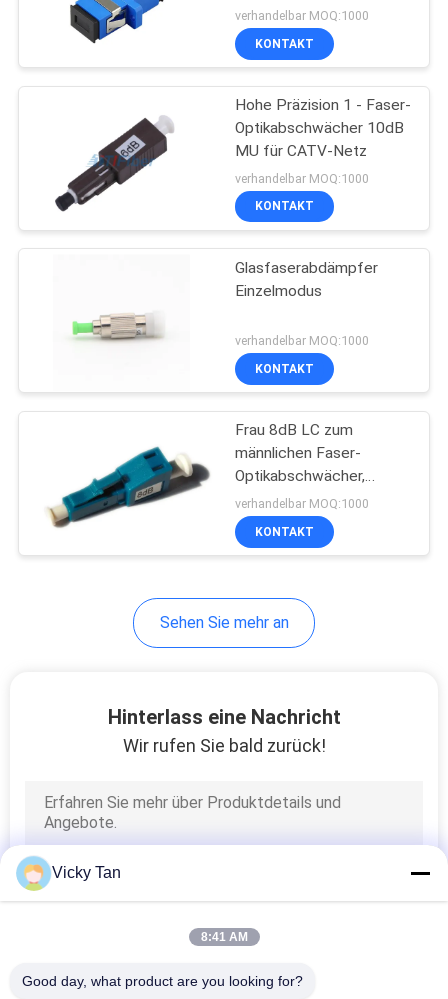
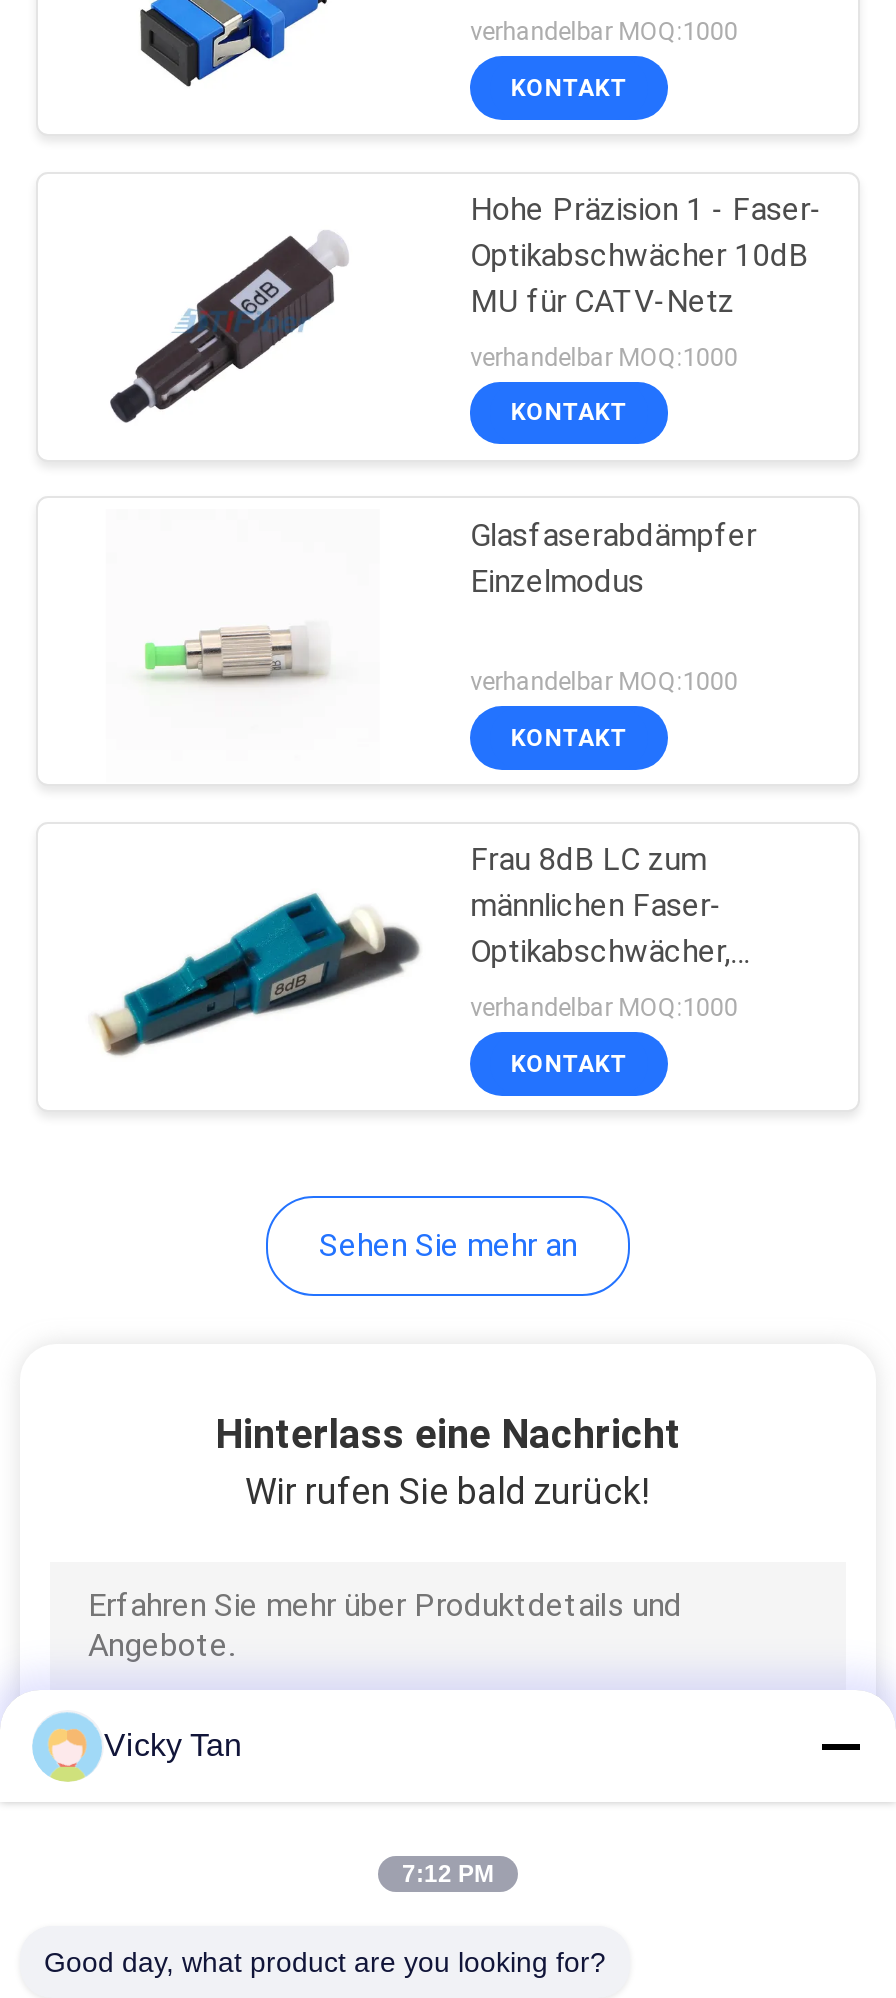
[200,930,247,944] 8:41 AM -> [402,1860,494,1888] 7:12 PM

